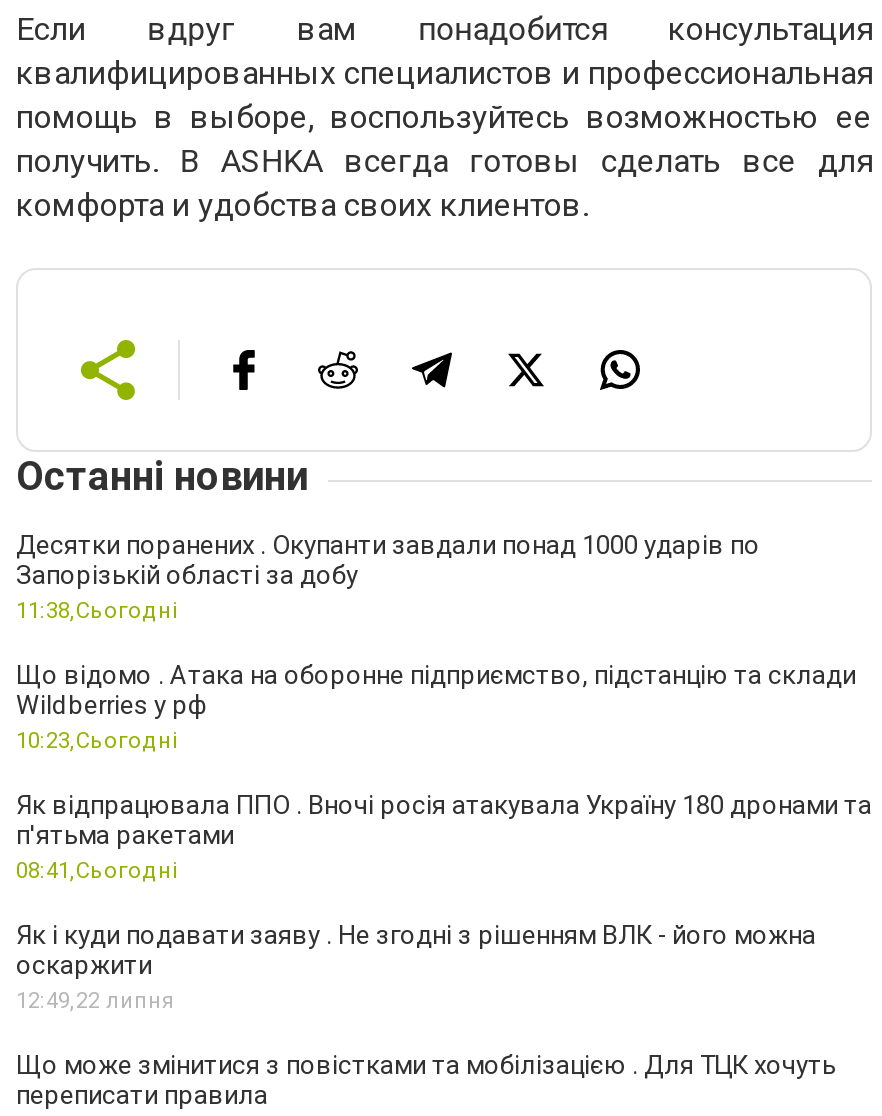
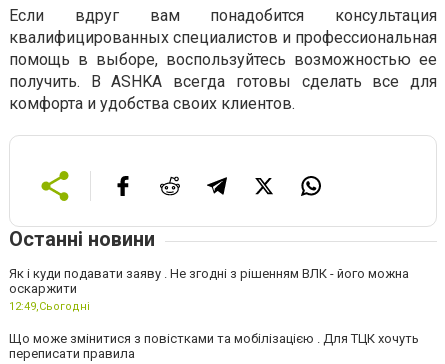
[16,531,872,885] Десятки поранених . Окупанти завдали понад 1000 ударів по | Запорізькій області за добу | 11:38,Сьогодні | Що відомо . Атака на оборонне підприємство, підстанцію та склади | Wildberries у рф | 10:23,Сьогодні | Як відпрацювала ППО . Вночі росія атакувала Україну 180 дронами та | п'ятьма ракетами | 08:41,Сьогодні -> none
[16,989,174,1015] 12:49,22 липня -> [9,300,90,313] 12:49,Сьогодні

